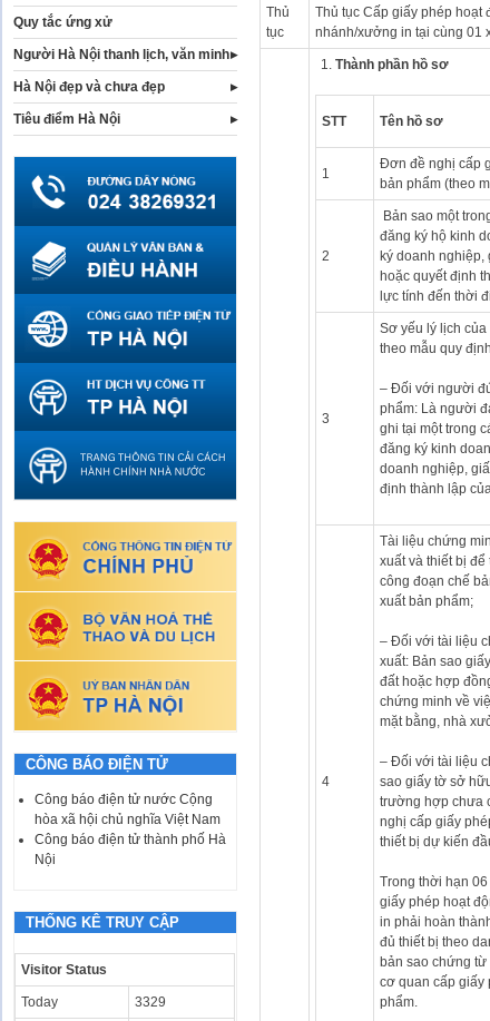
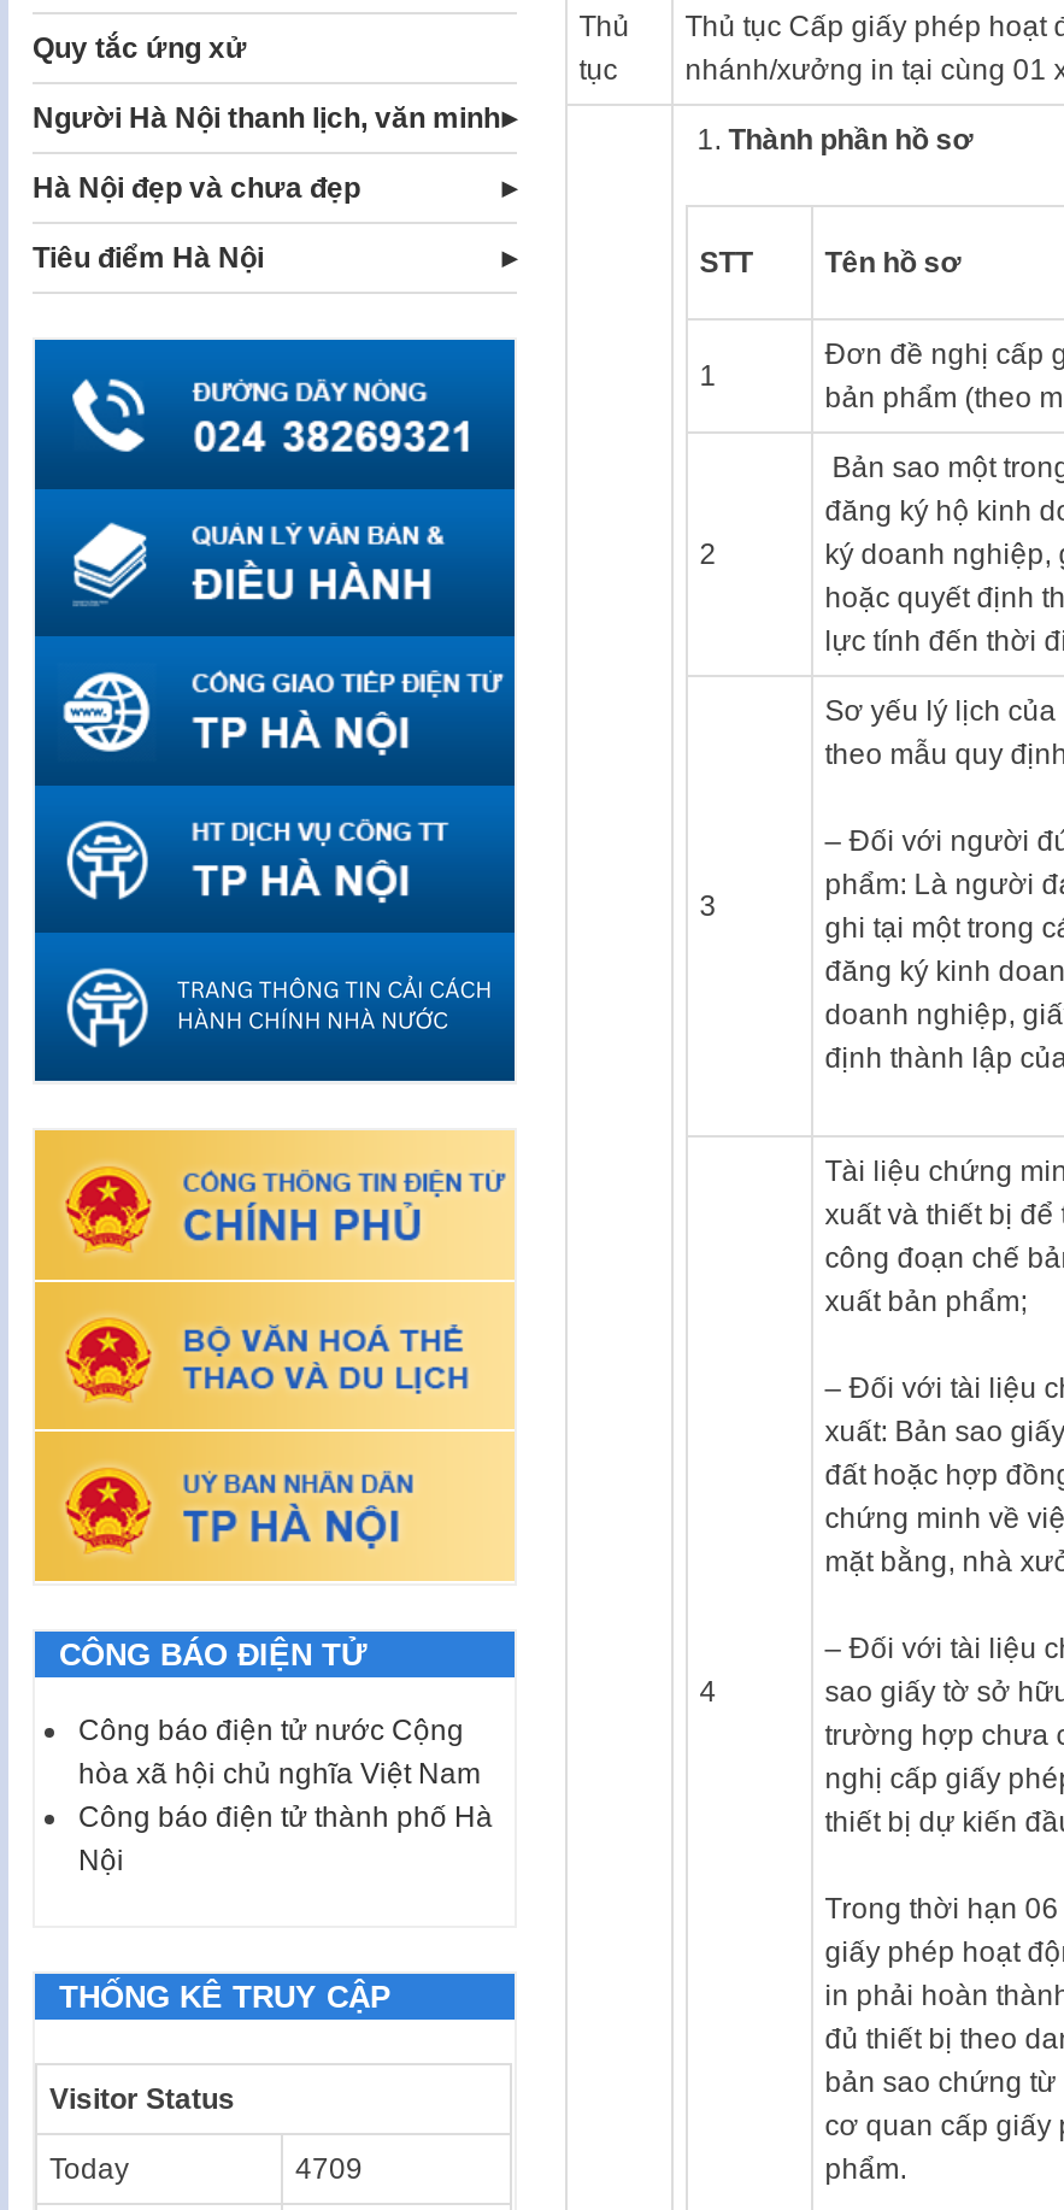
[135,994,166,1010] 3329 -> [295,2152,363,2186] 4709

